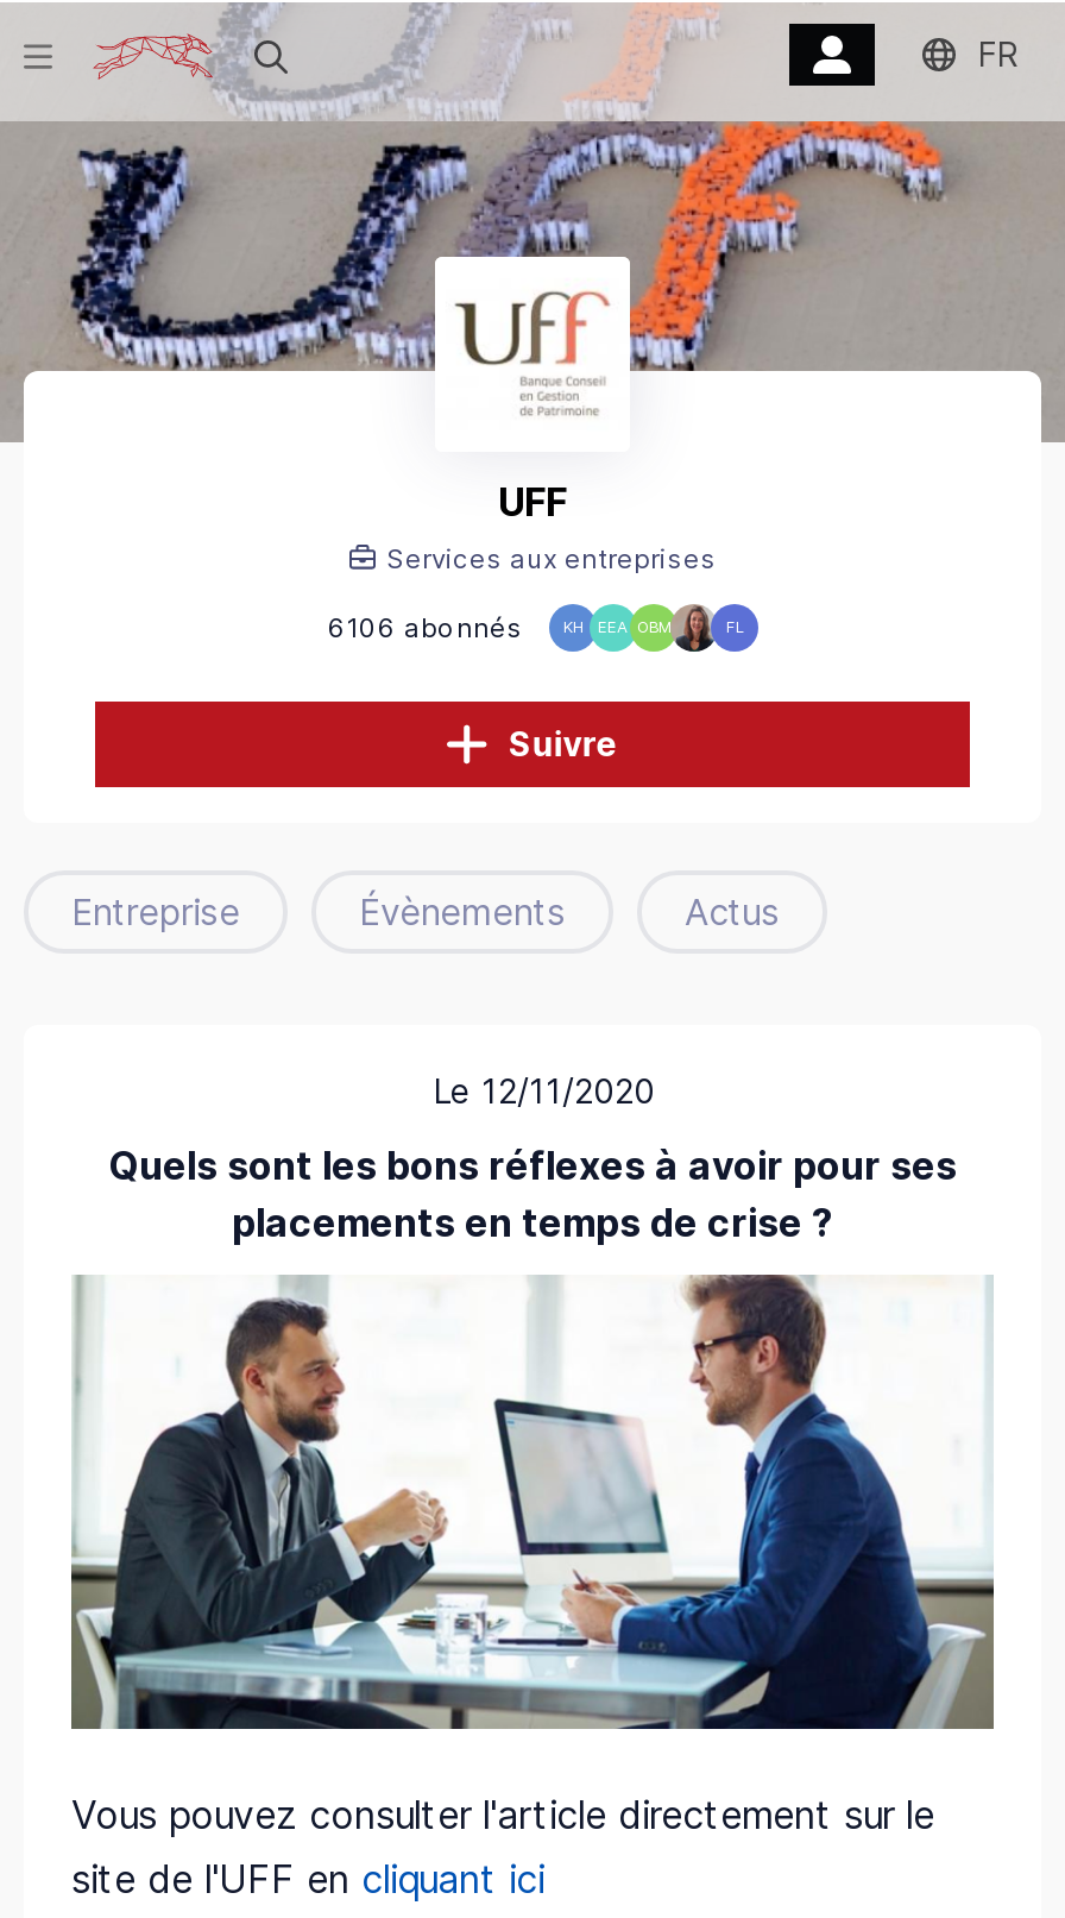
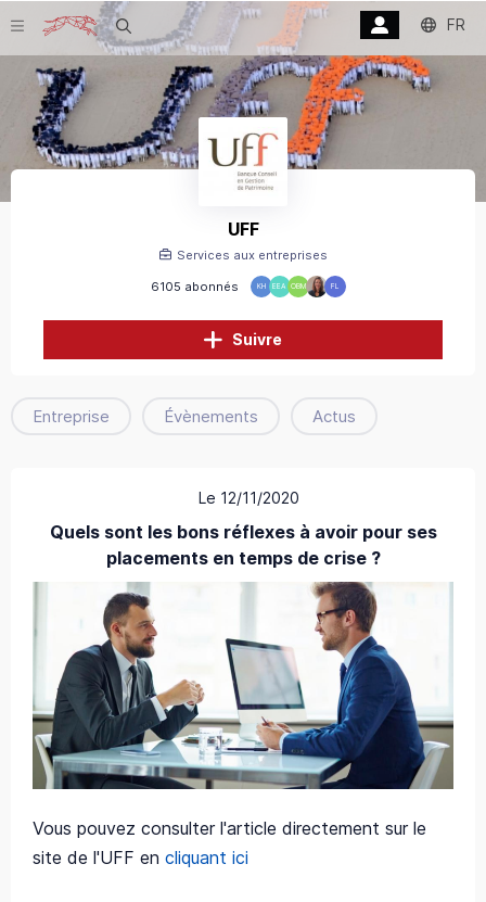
[328,611,523,644] 6106 abonnés -> [150,279,238,294] 6105 abonnés

